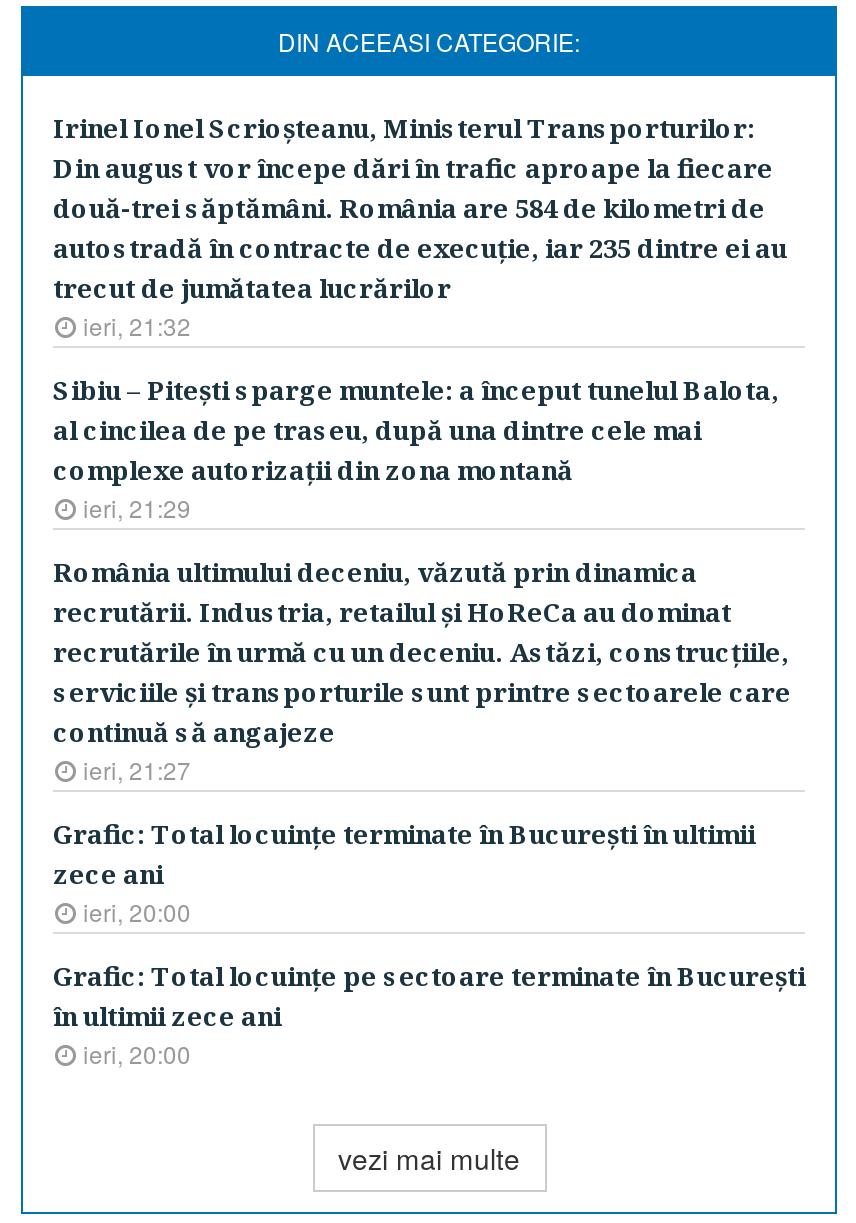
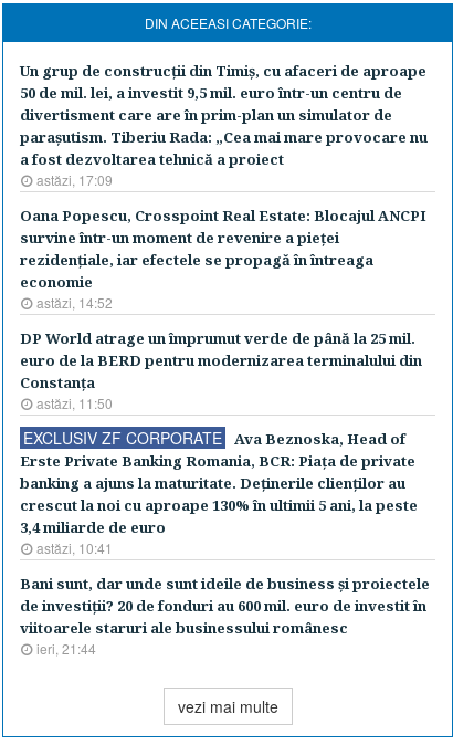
[53,110,787,342] Irinel Ionel Scrioşteanu, Ministerul Transporturilor: | Din august vor începe dări în trafic aproape la fiecare | două-trei săptămâni. România are 584 de kilometri de | autostradă în contracte de execuţie, iar 235 dintre ei au | trecut de jumătatea lucrărilor | ieri, 21:32 -> [20,61,428,189] Un grup de construcţii din Timiş, cu afaceri de aproape | 50 de mil. lei, a investit 9,5 mil. euro într-un centru de | divertisment care are în prim-plan un simulator de | paraşutism. Tiberiu Rada: „Cea mai mare provocare nu | a fost dezvoltarea tehnică a proiect | astăzi, 17:09
[53,372,779,524] Sibiu – Piteşti sparge muntele: a început tunelul Balota, | al cincilea de pe traseu, după una dintre cele mai | complexe autorizaţii din zona montană | ieri, 21:29 -> [20,206,426,312] Oana Popescu, Crosspoint Real Estate: Blocajul ANCPI | survine într-un moment de revenire a pieţei | rezidenţiale, iar efectele se propagă în întreaga | economie | astăzi, 14:52
[53,554,791,786] România ultimului deceniu, văzută prin dinamica | recrutării. Industria, retailul şi HoReCa au dominat | recrutările în urmă cu un deceniu. Astăzi, construcţiile, | serviciile şi transporturile sunt printre sectoarele care | continuă să angajeze | ieri, 21:27 -> [20,328,422,412] DP World atrage un împrumut verde de până la 25 mil. | euro de la BERD pentru modernizarea terminalului din | Constanţa | astăzi, 11:50
[53,816,755,928] Grafic: Total locuinţe terminate în Bucureşti în ultimii | zece ani | ieri, 20:00 -> [20,427,418,557] EXCLUSIV ZF CORPORATE | Ava Beznoska, Head of | Erste Private Banking Romania, BCR: Piaţa de private | banking a ajuns la maturitate. Deţinerile clienţilor au | crescut la noi cu aproape 130% în ultimii 5 ani, la peste | 3,4 miliarde de euro | astăzi, 10:41
[53,958,805,1070] Grafic: Total locuinţe pe sectoare terminate în Bucureşti | în ultimii zece ani | ieri, 20:00 -> [20,574,430,658] Bani sunt, dar unde sunt ideile de business şi proiectele | de investiţii? 20 de fonduri au 600 mil. euro de investit în | viitoarele staruri ale businessului românesc | ieri, 21:44

